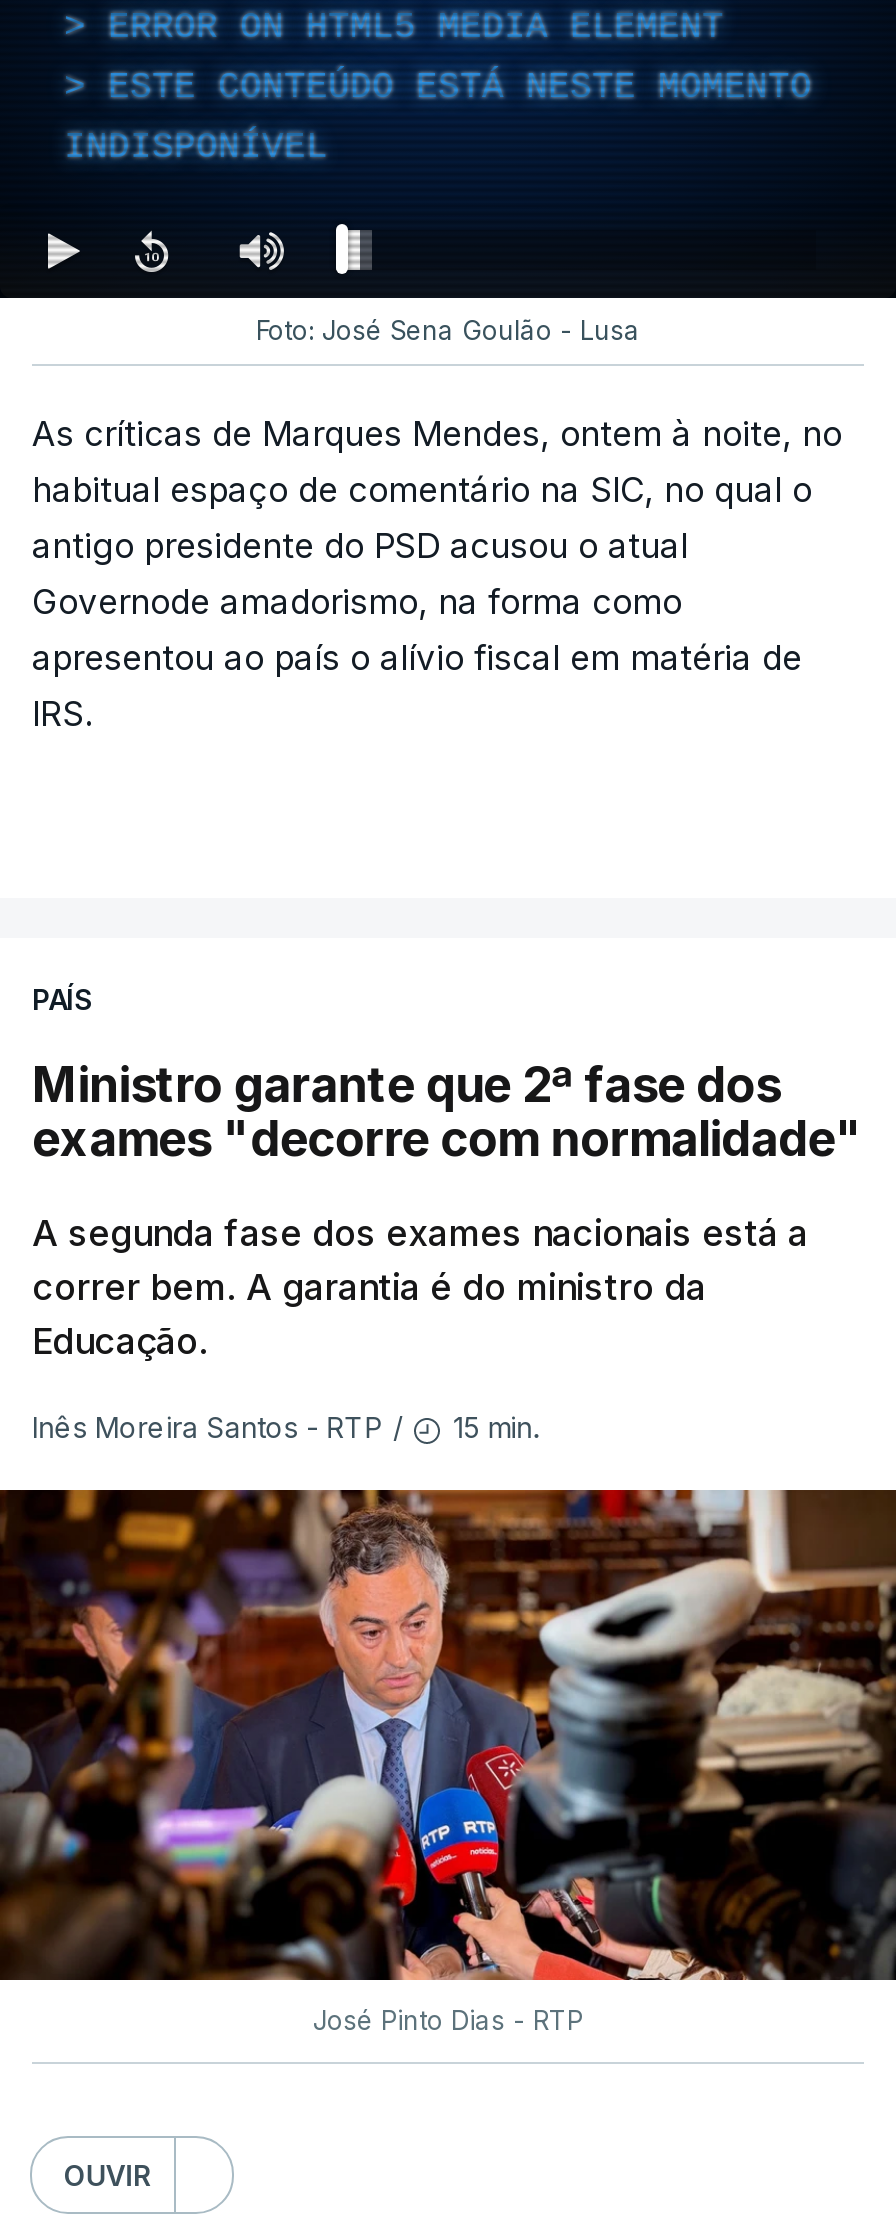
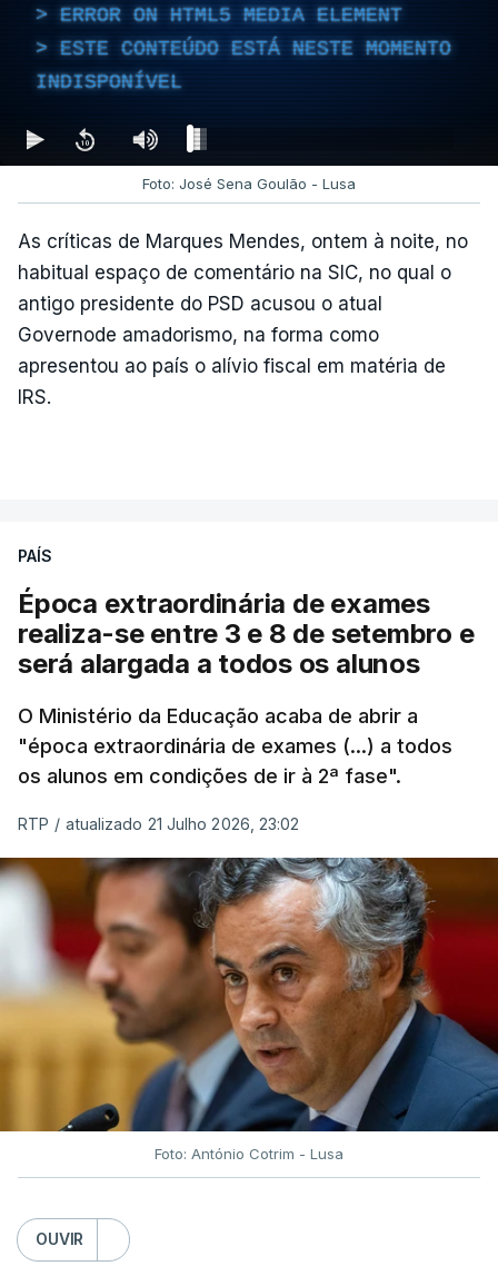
[32,1056,863,1168] Ministro garante que 2ª fase dos | exames "decorre com normalidade" -> [18,587,474,680] Época extraordinária de exames | realiza-se entre 3 e 8 de setembro e | será alargada a todos os alunos
[32,1212,808,1362] A segunda fase dos exames nacionais está a | correr bem. A garantia é do ministro da | Educação. -> [18,704,452,788] O Ministério da Educação acaba de abrir a | "época extraordinária de exames (...) a todos | os alunos em condições de ir à 2ª fase".
[32,1410,539,1445] Inês Moreira Santos - RTP / | 15 min. -> [18,814,300,833] RTP / atualizado 21 Julho 2026, 23:02
[6,1488,890,2036] [image] | José Pinto Dias - RTP -> [3,857,495,1162] [image] | Foto: António Cotrim - Lusa

